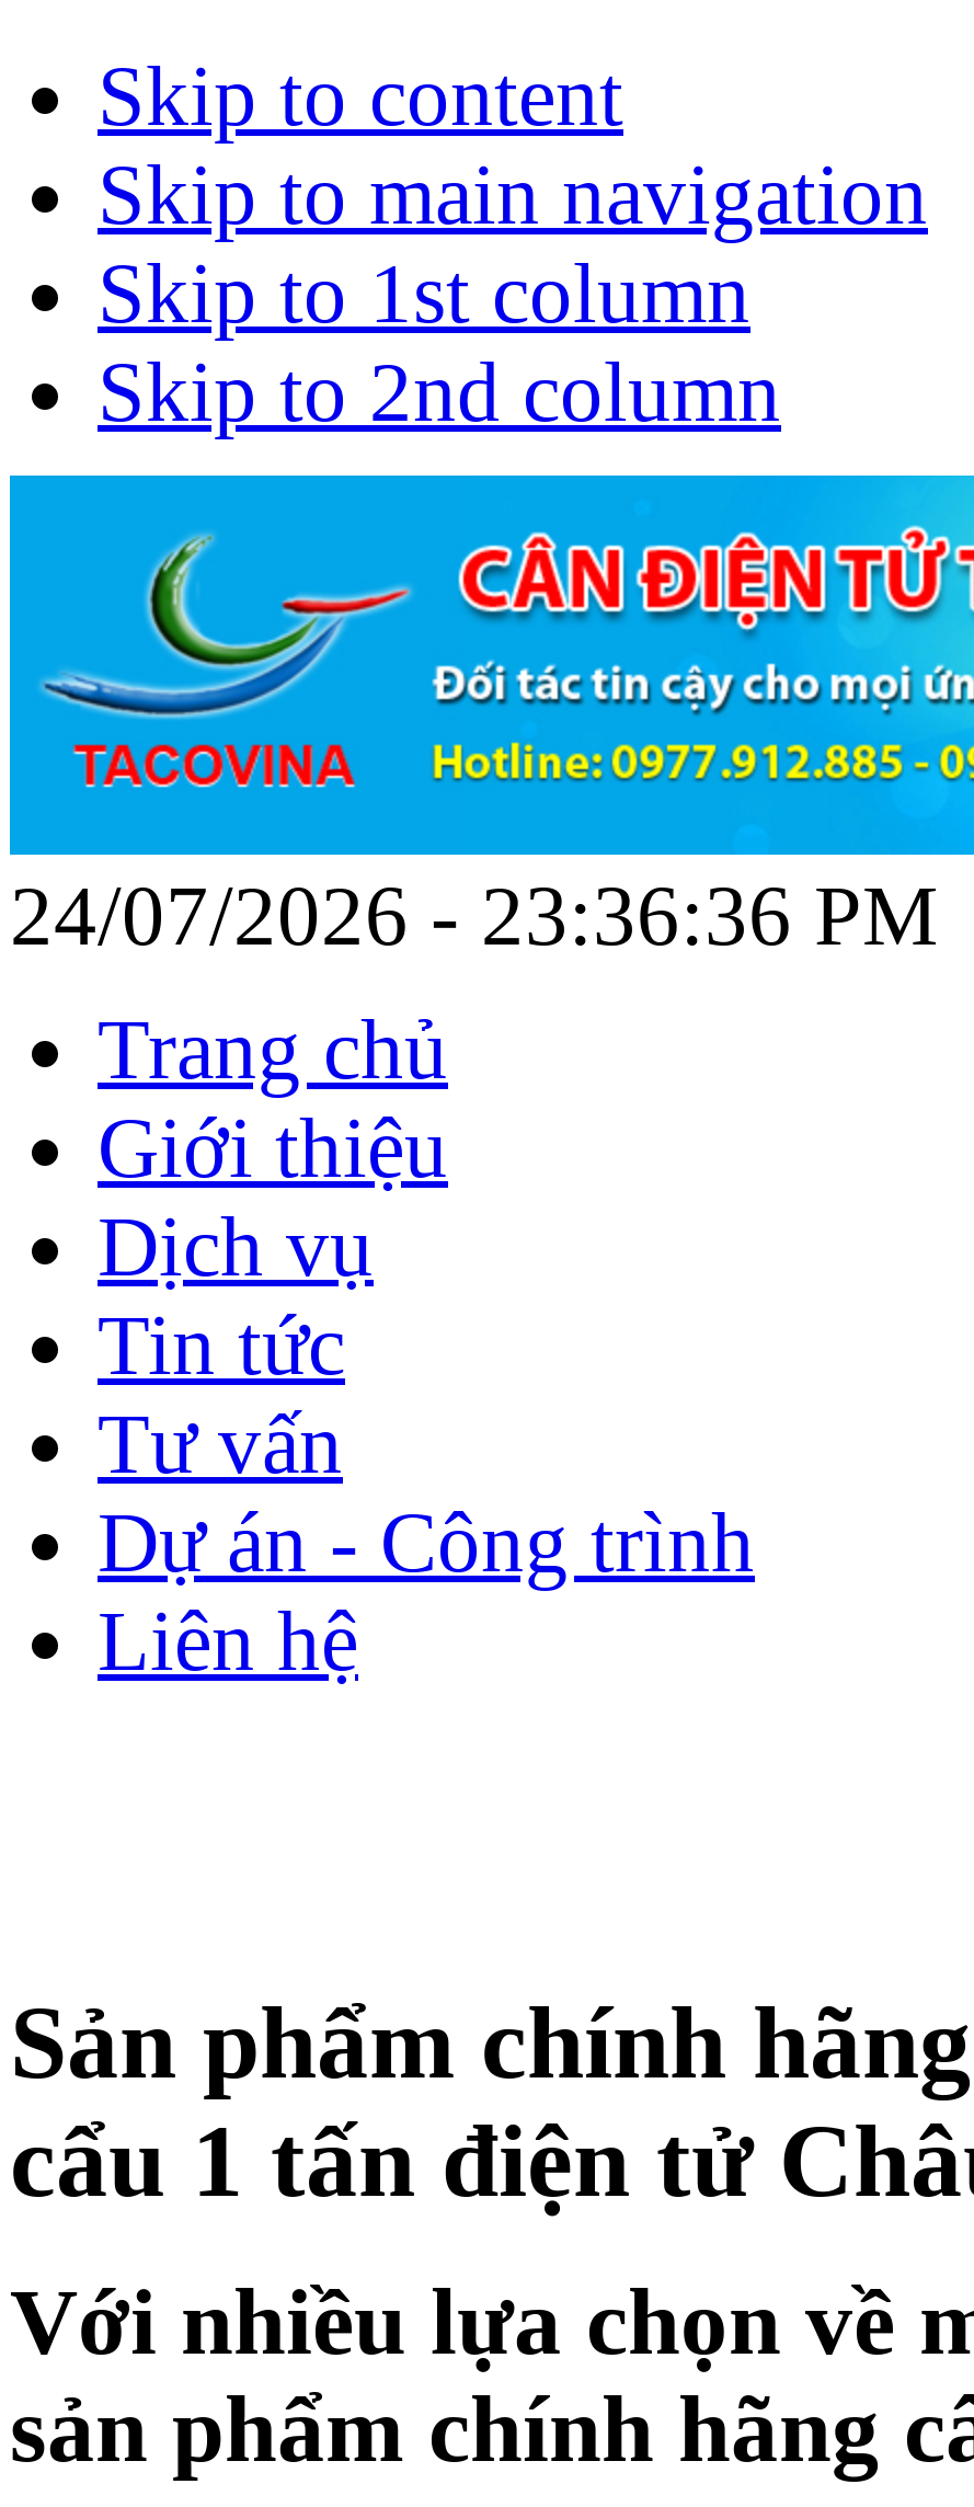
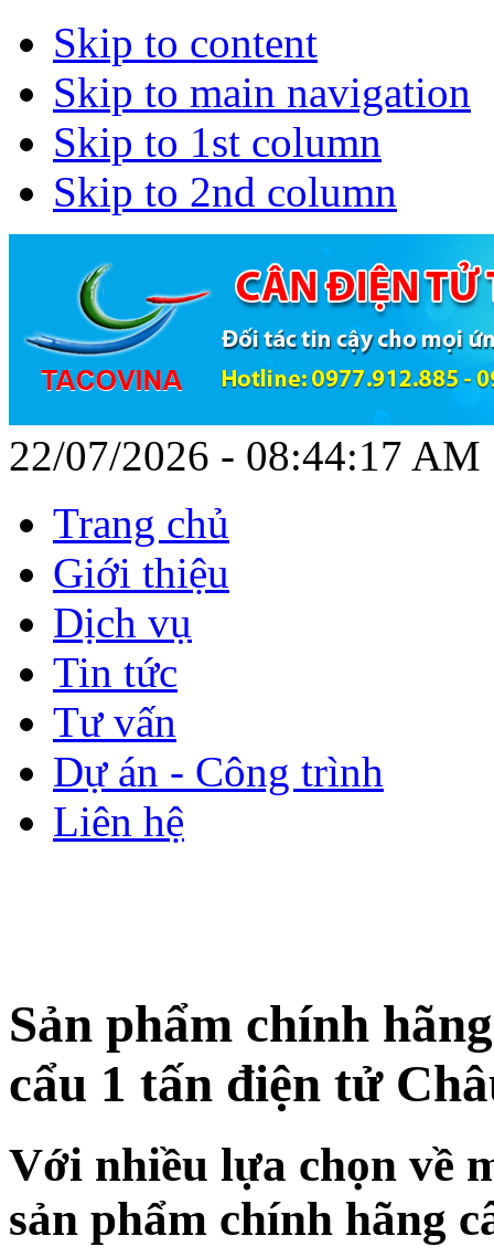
[10,868,939,962] 24/07/2026 - 23:36:36 PM -> [9,432,481,479] 22/07/2026 - 08:44:17 AM

